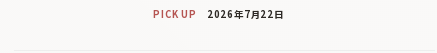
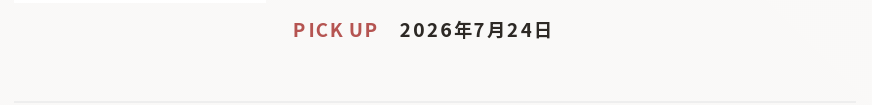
[153,7,284,21] PICK UP 2026年7月22日 -> [293,14,554,42] PICK UP 2026年7月24日

